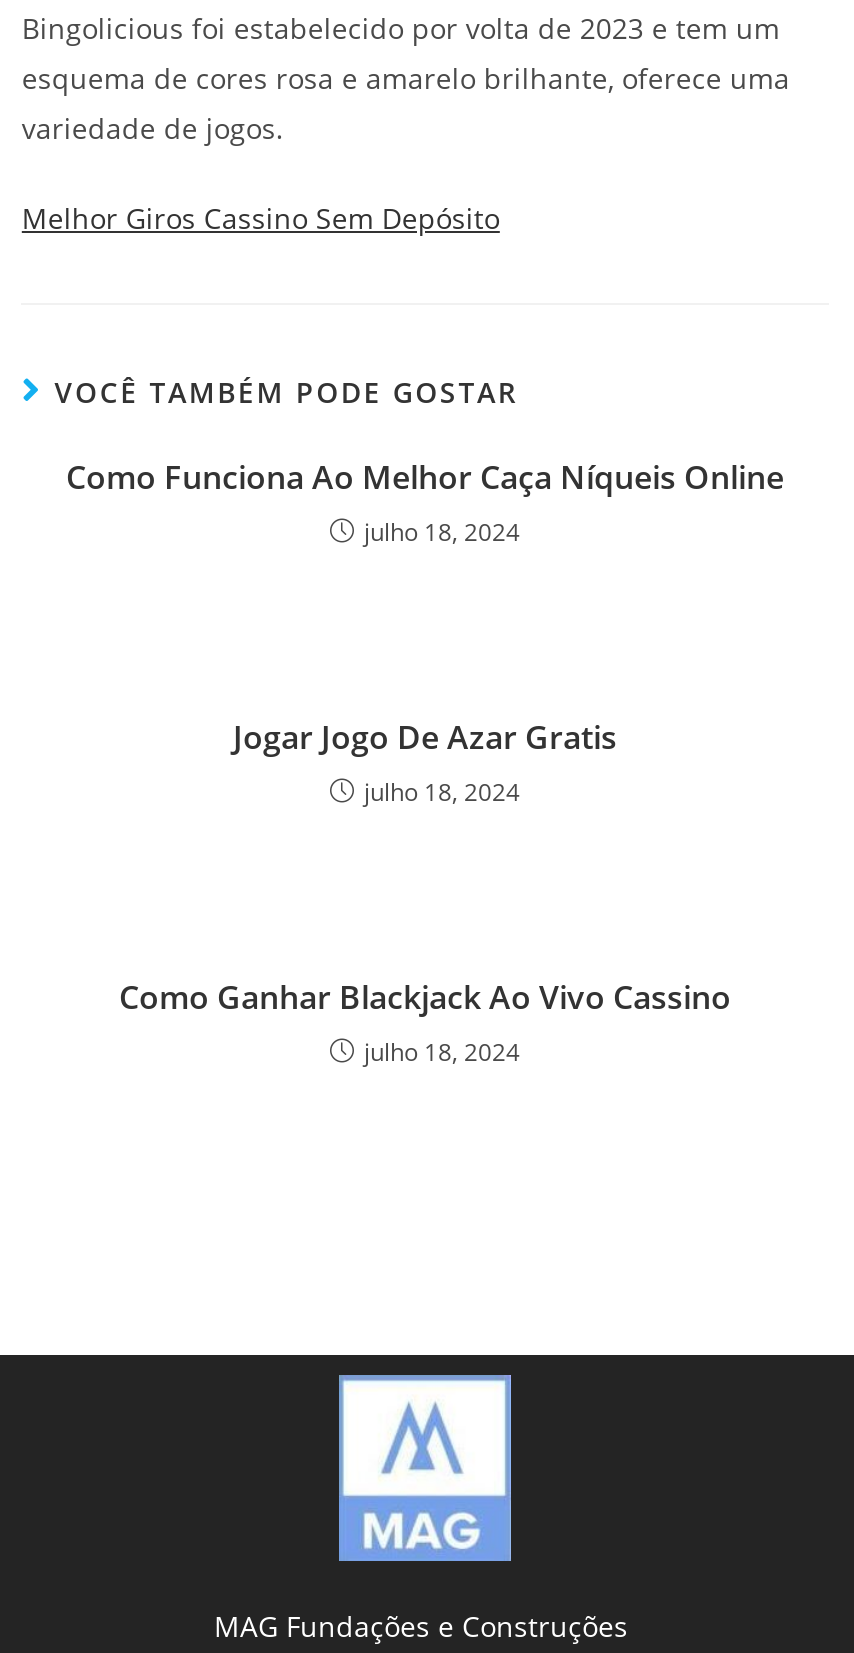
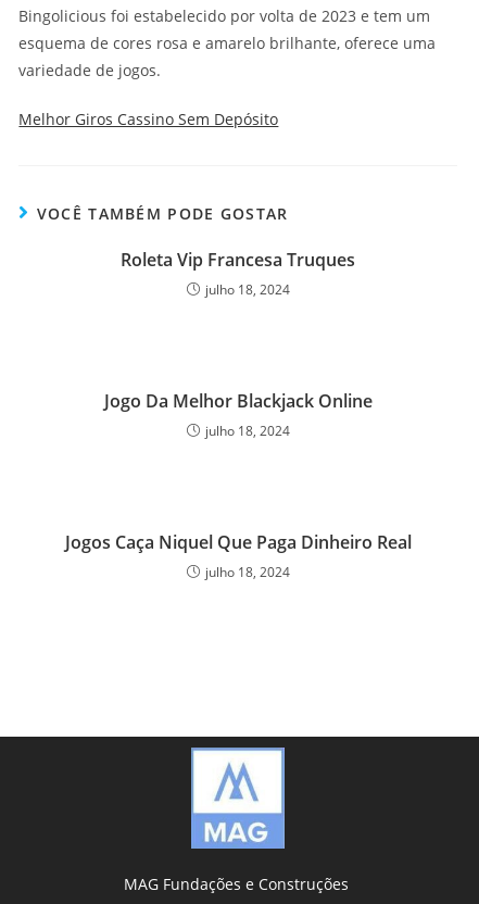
[66,455,784,499] Como Funciona Ao Melhor Caça Níqueis Online -> [121,248,355,272] Roleta Vip Francesa Truques
[233,715,617,759] Jogar Jogo De Azar Gratis -> [104,389,372,413] Jogo Da Melhor Blackjack Online
[119,975,731,1019] Como Ganhar Blackjack Ao Vivo Cassino -> [65,530,411,554] Jogos Caça Niquel Que Paga Dinheiro Real

